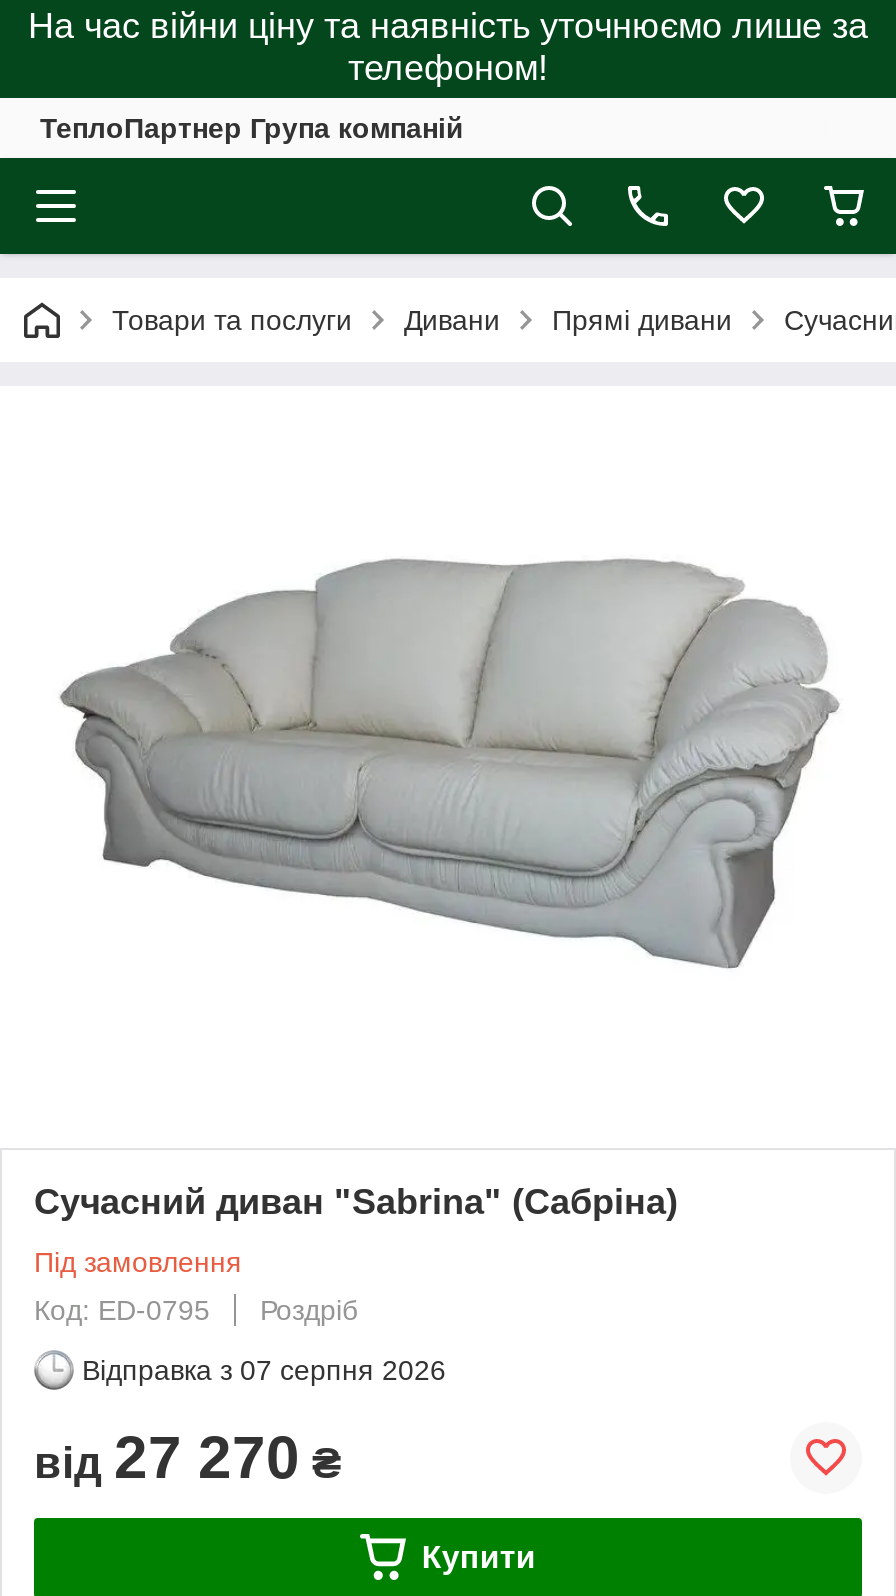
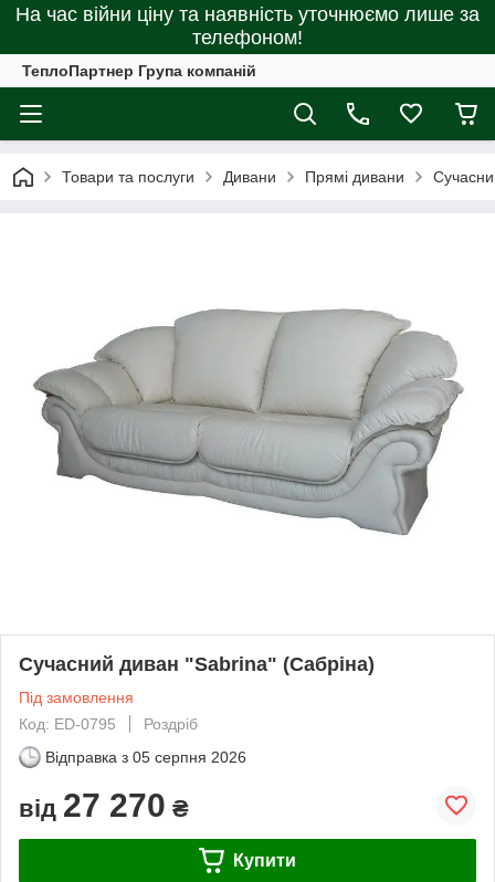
[82,1354,446,1386] Відправка з 07 серпня 2026 -> [45,748,246,766] Відправка з 05 серпня 2026

